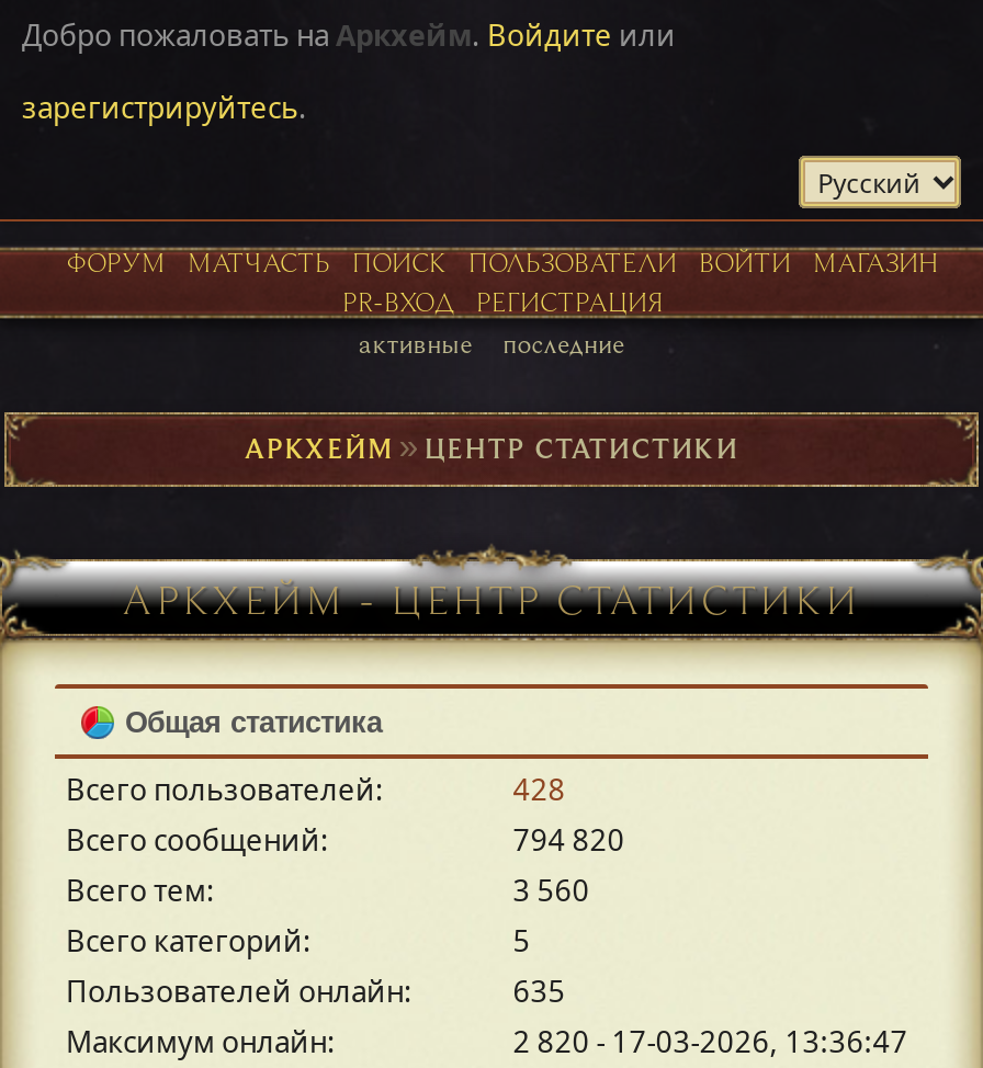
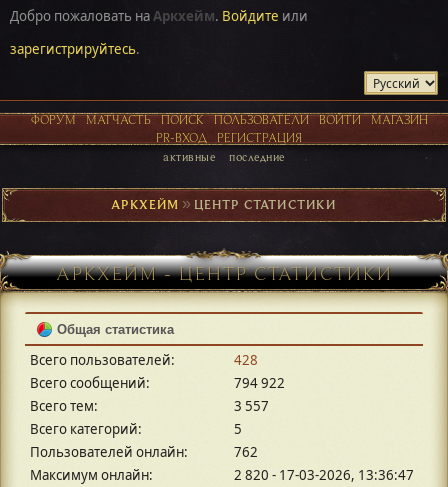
[513,820,625,860] 794 820 -> [234,374,285,392] 794 922
[513,871,590,910] 3 560 -> [234,397,269,415] 3 557
[513,972,565,1011] 635 -> [234,443,258,461] 762

